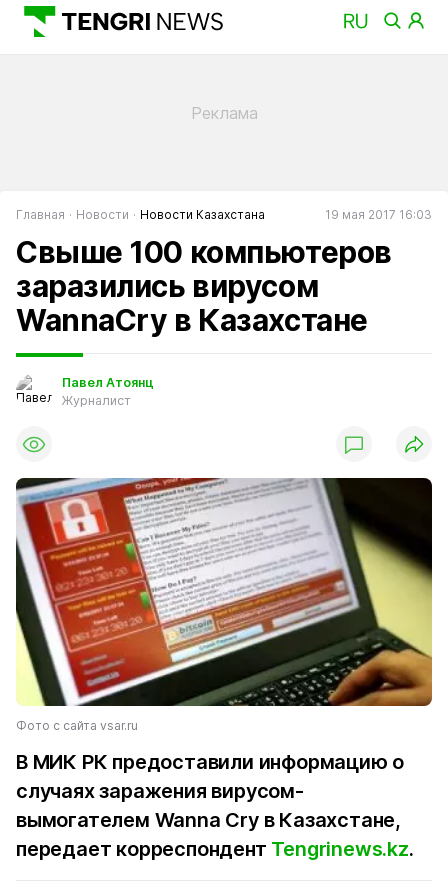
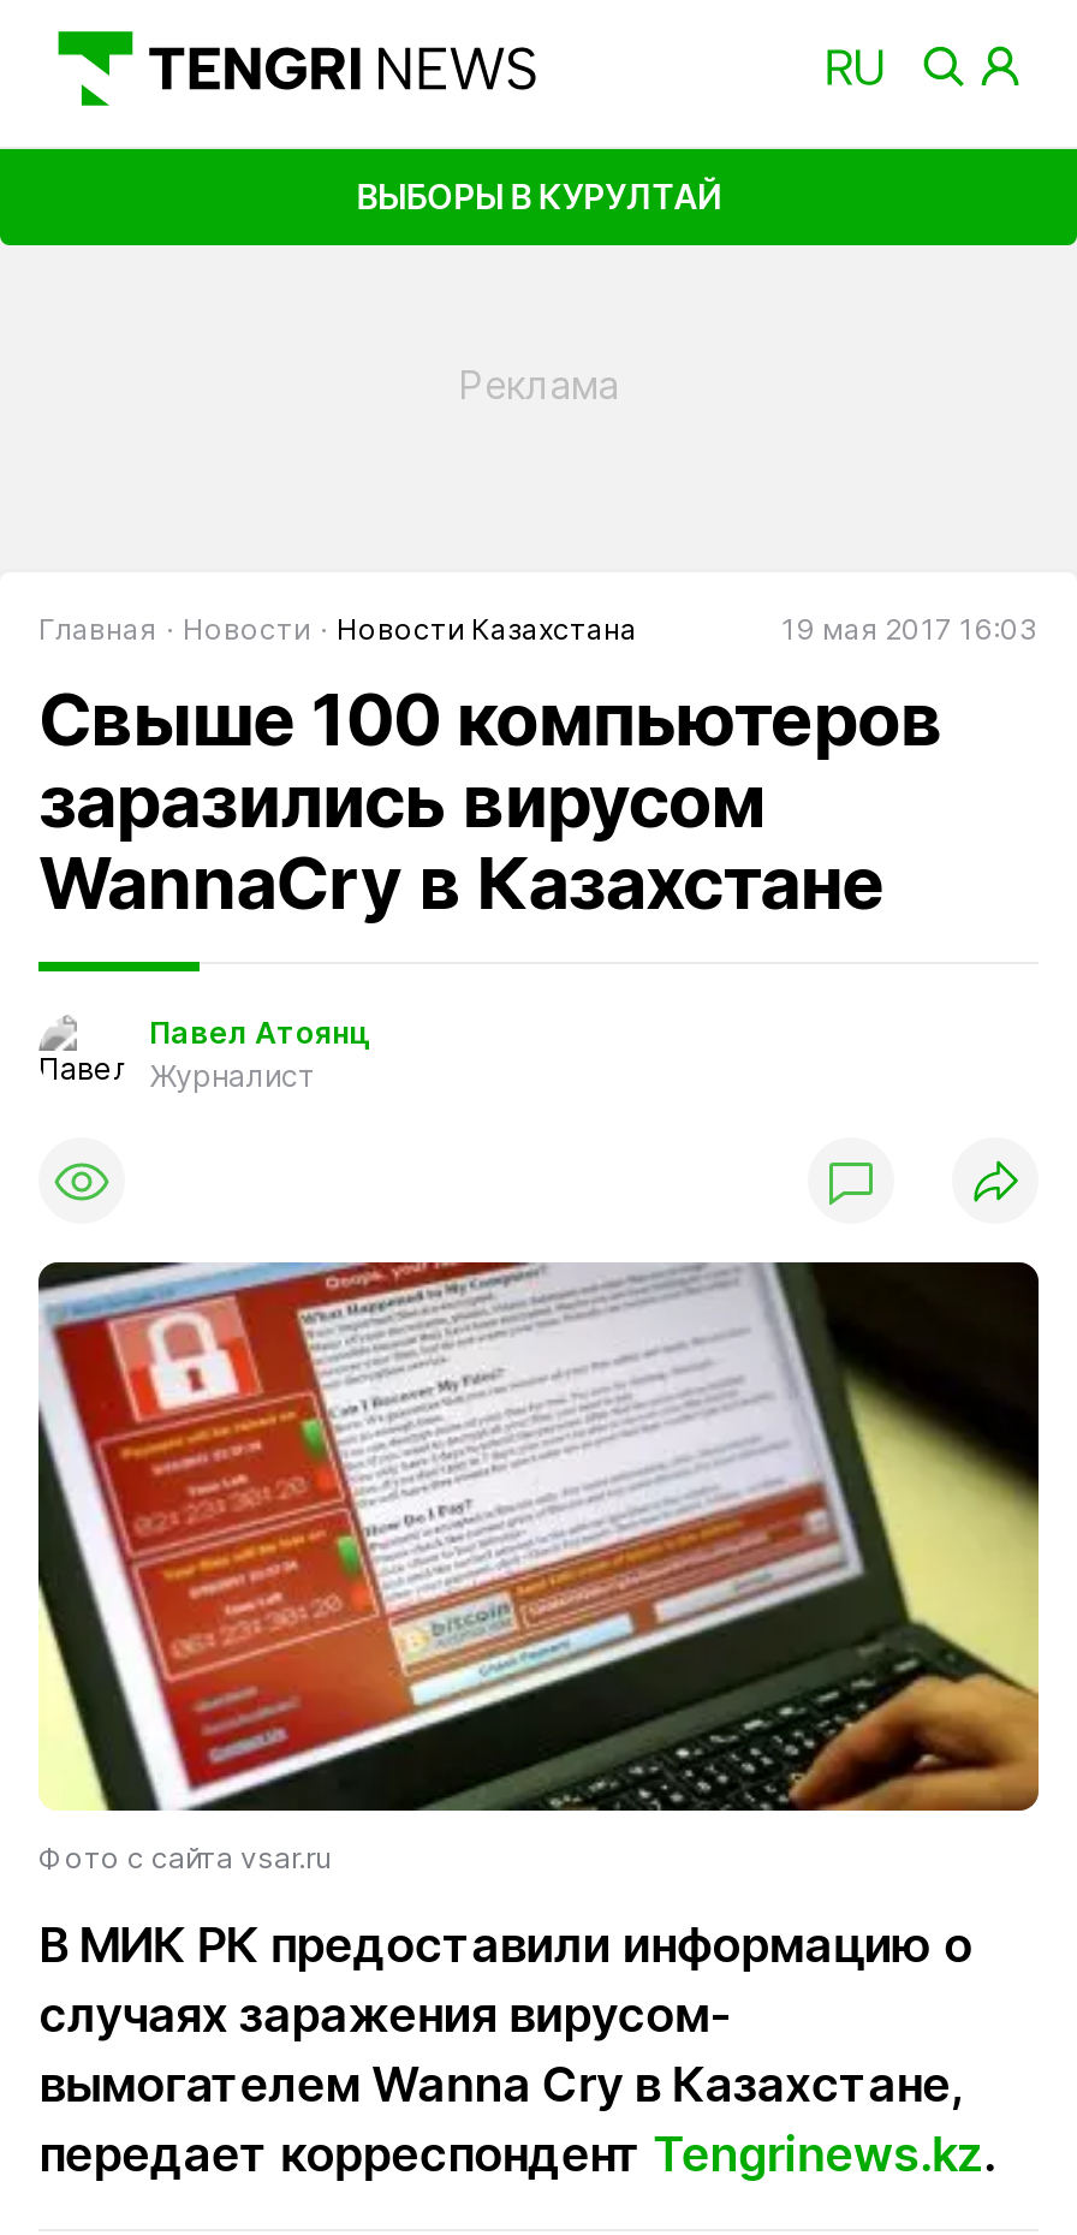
none -> [356,175,721,216] ВЫБОРЫ В КУРУЛТАЙ

